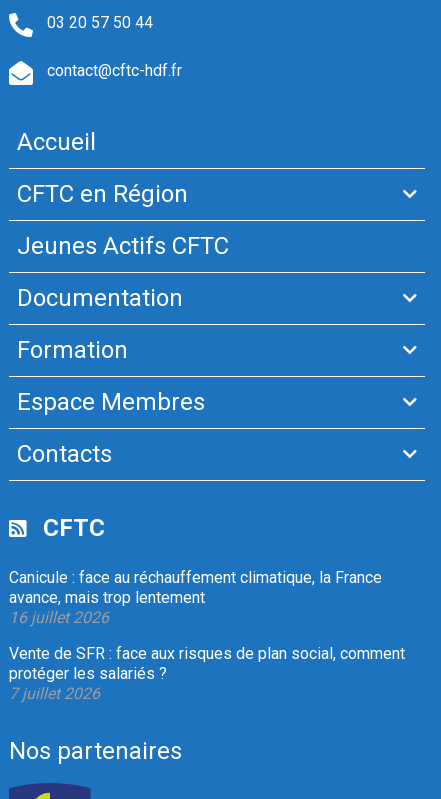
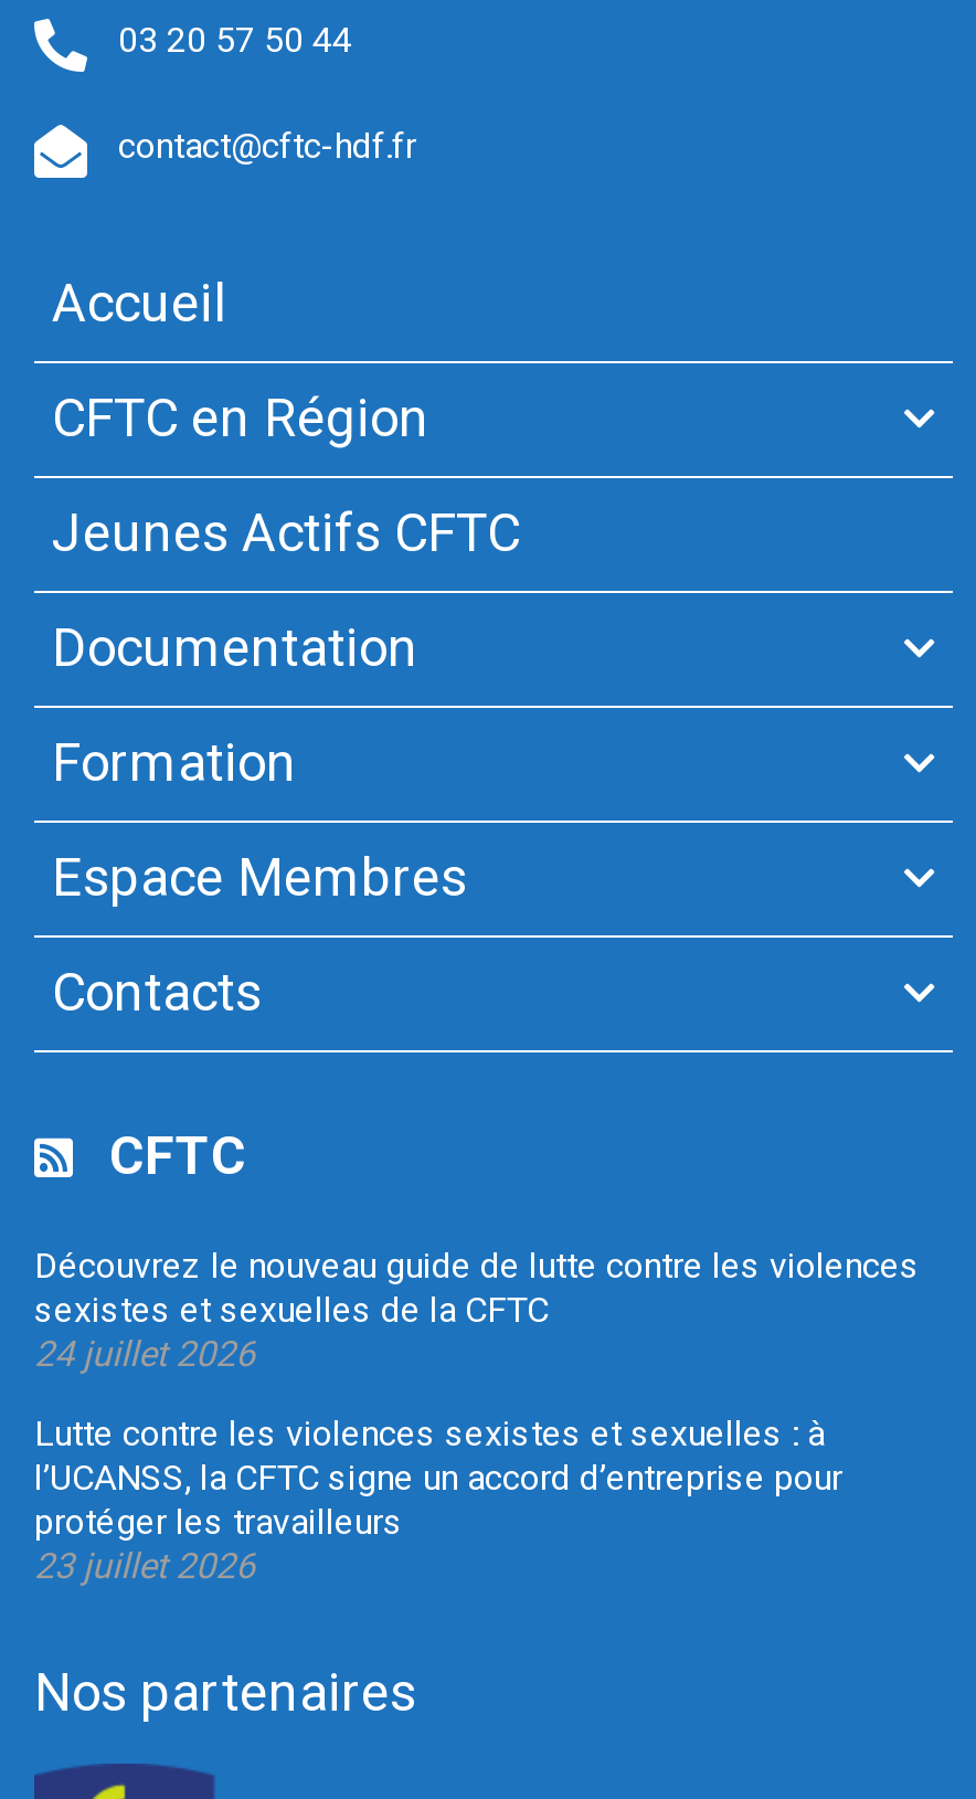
[9,567,382,626] Canicule : face au réchauffement climatique, la France | avance, mais trop lentement | 16 juillet 2026 -> [34,1244,920,1374] Découvrez le nouveau guide de lutte contre les violences | sexistes et sexuelles de la CFTC | 24 juillet 2026
[9,643,405,702] Vente de SFR : face aux risques de plan social, comment | protéger les salariés ? | 7 juillet 2026 -> [34,1411,842,1586] Lutte contre les violences sexistes et sexuelles : à | l’UCANSS, la CFTC signe un accord d’entreprise pour | protéger les travailleurs | 23 juillet 2026

